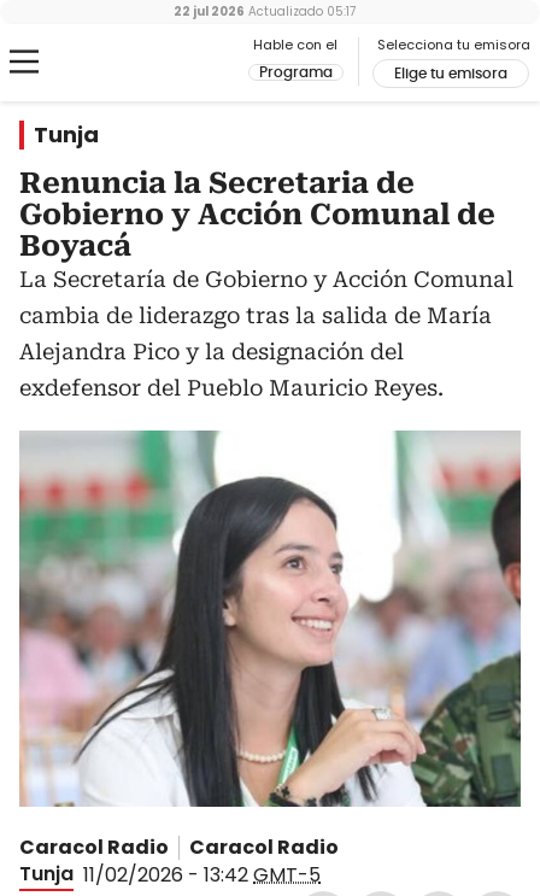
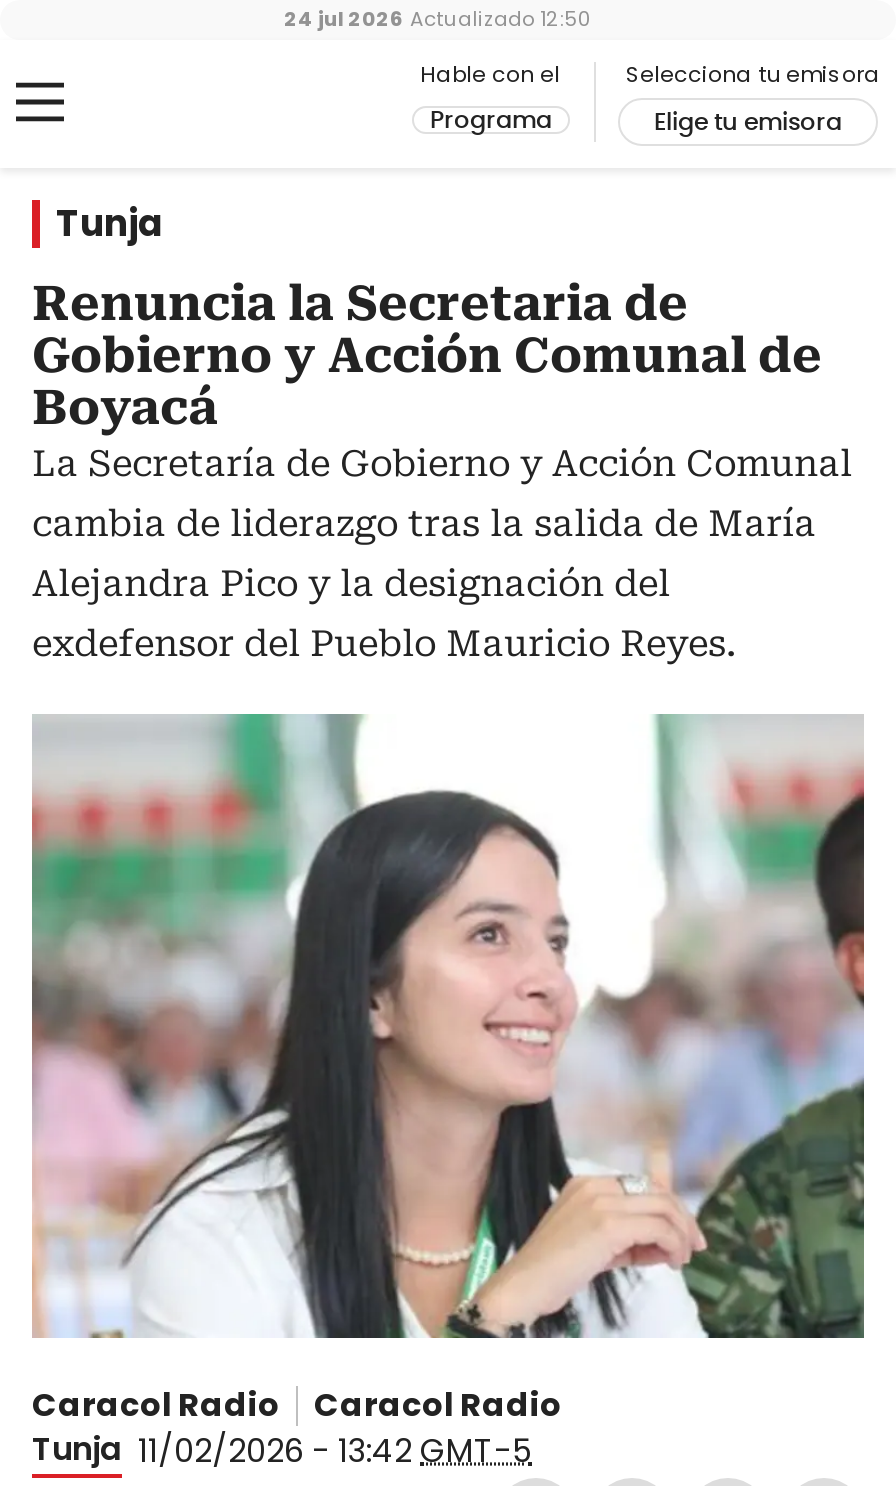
[173,2,355,21] 22 jul 2026 Actualizado 05:17 -> [284,4,592,34] 24 jul 2026 Actualizado 12:50

